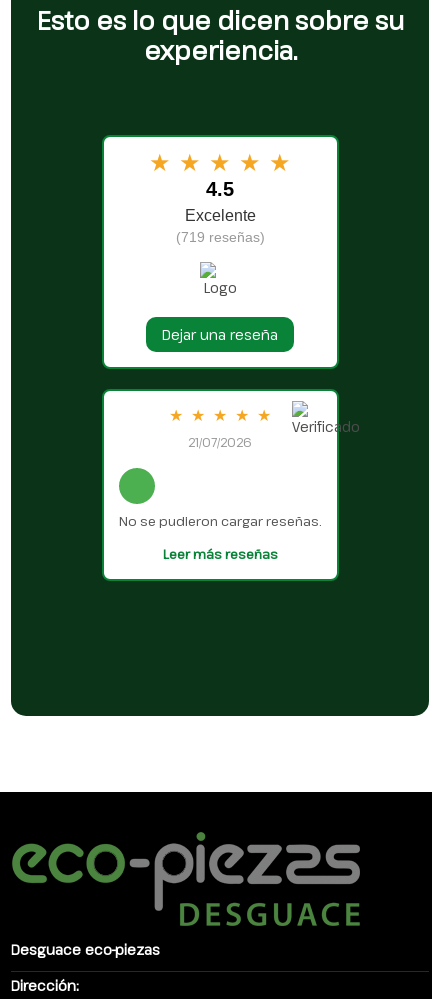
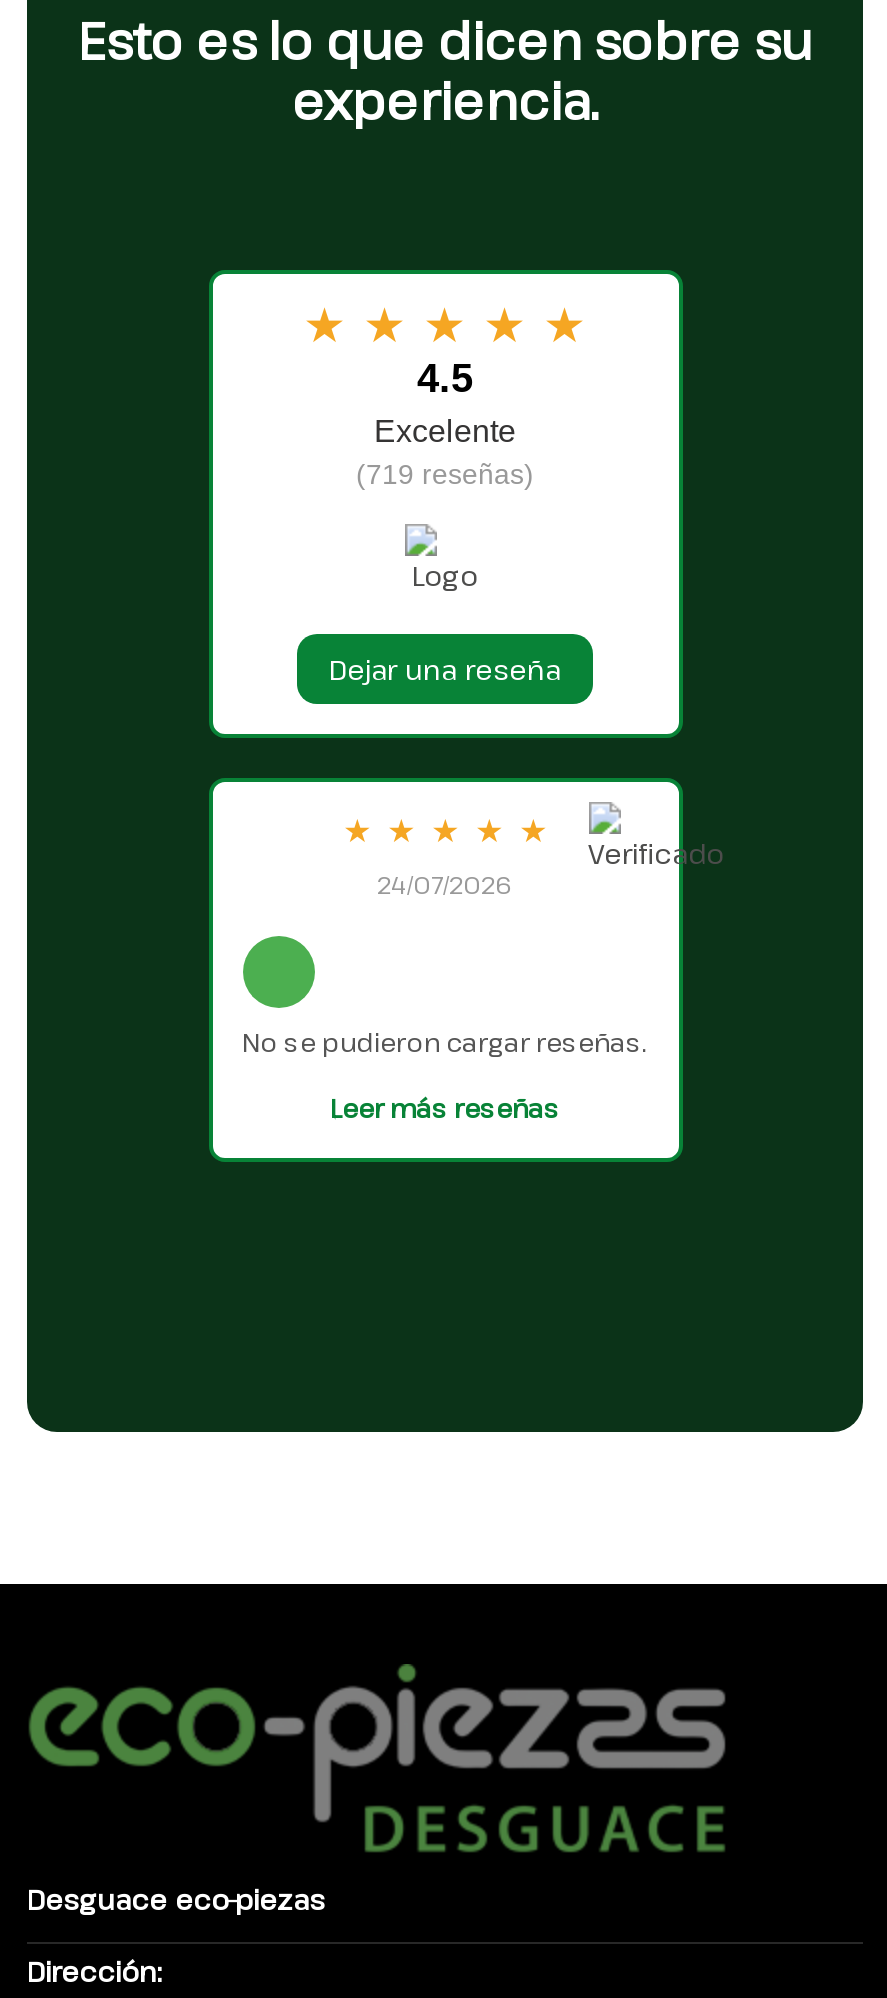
[188,434,252,450] 21/07/2026 -> [377,868,513,900] 24/07/2026

